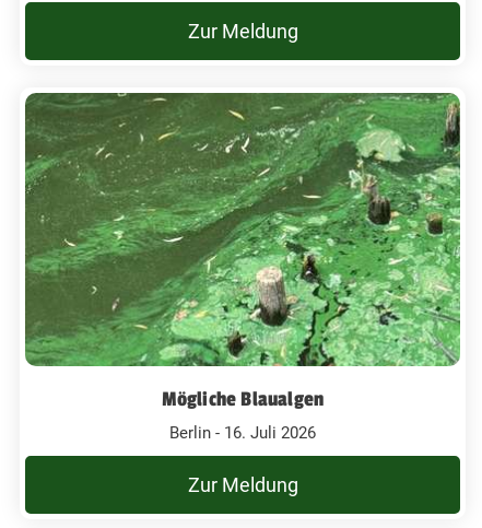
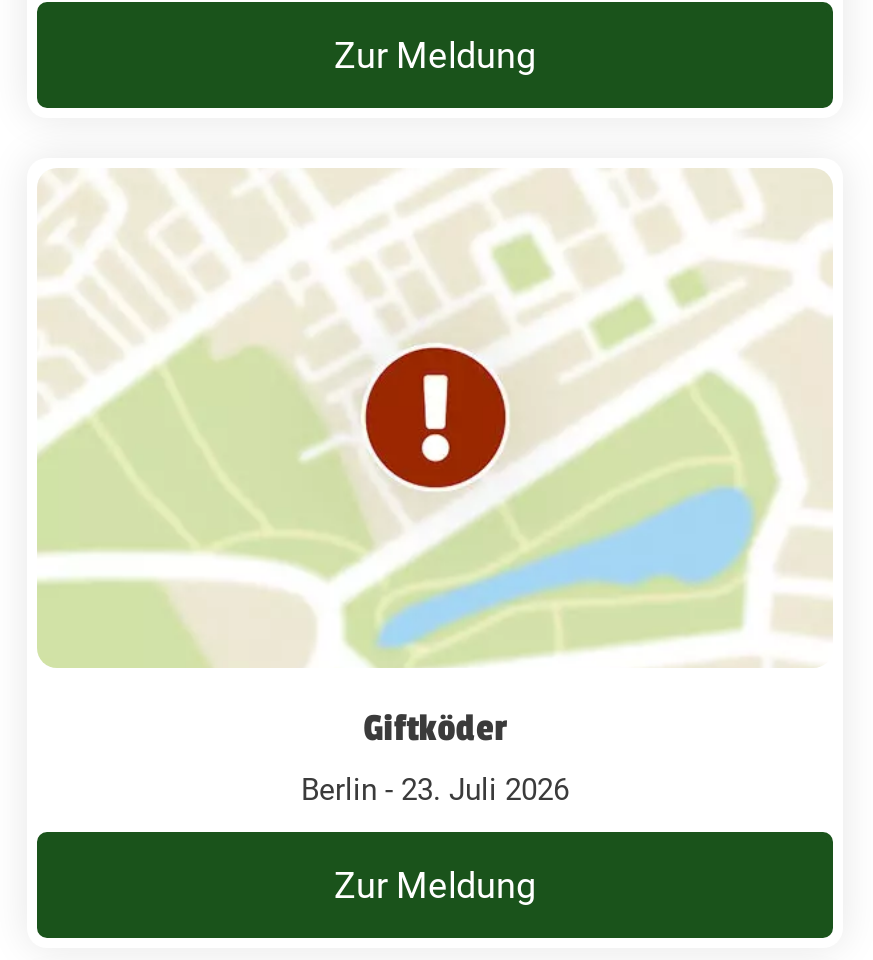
[24,92,461,410] [image] | Mögliche Blaualgen -> [37,168,833,749] [image] | Giftköder
[169,423,316,442] Berlin - 16. Juli 2026 -> [301,771,569,807] Berlin - 23. Juli 2026

